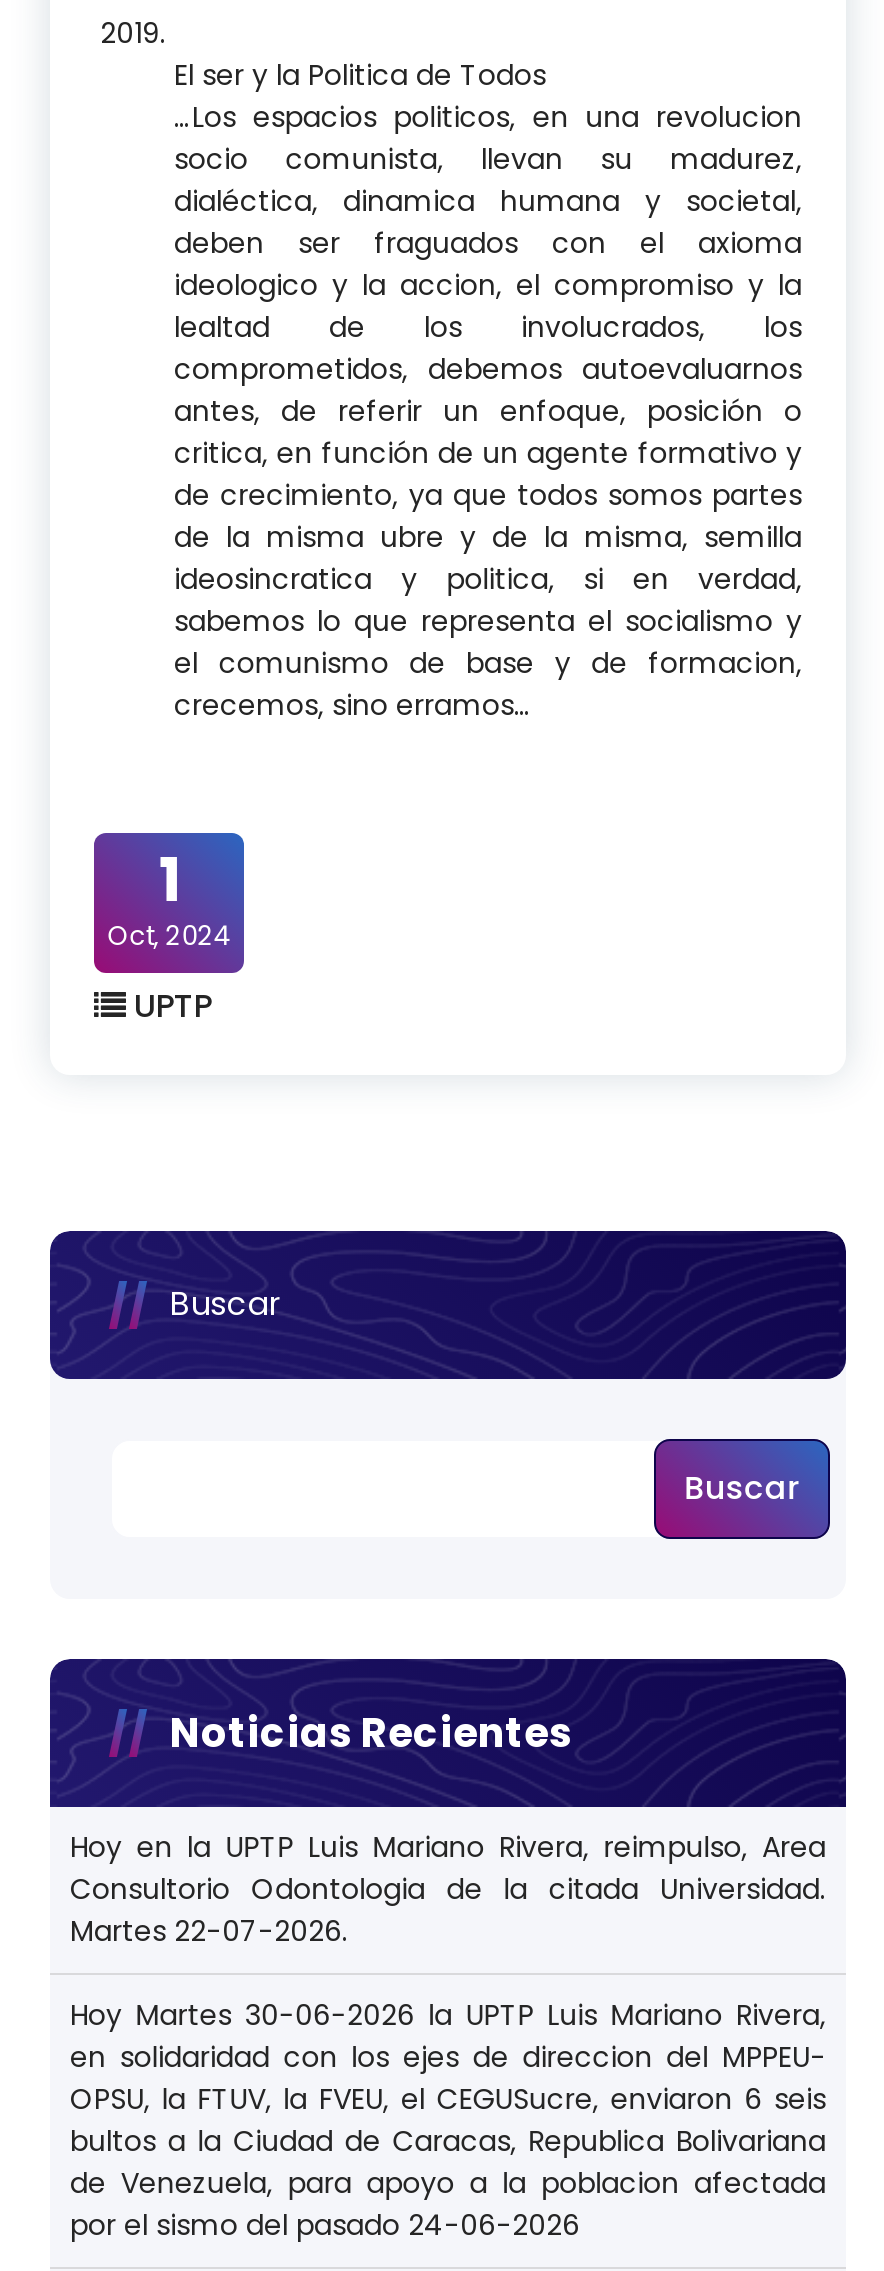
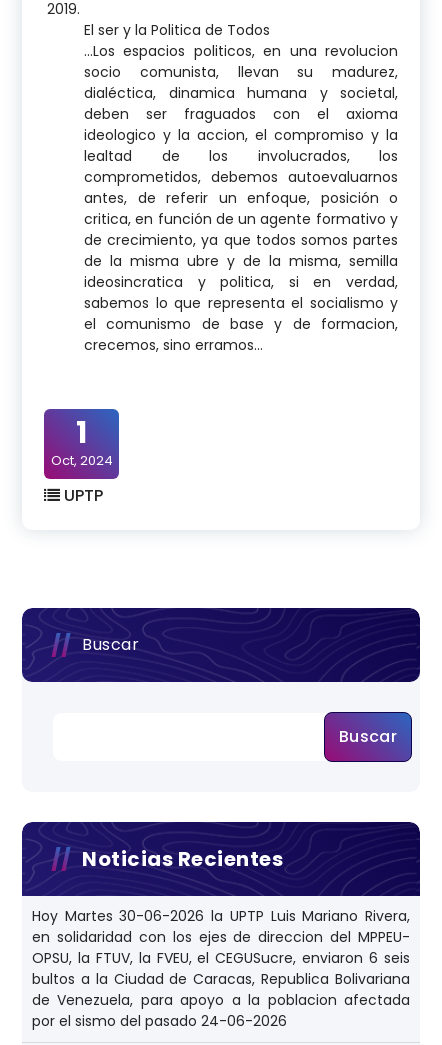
[70,1827,826,1951] Hoy en la UPTP Luis Mariano Rivera, reimpulso, Area | Consultorio Odontologia de la citada Universidad. | Martes 22-07-2026. -> none

